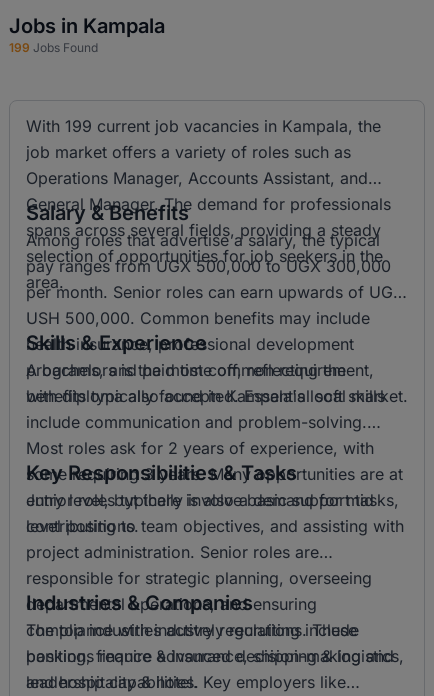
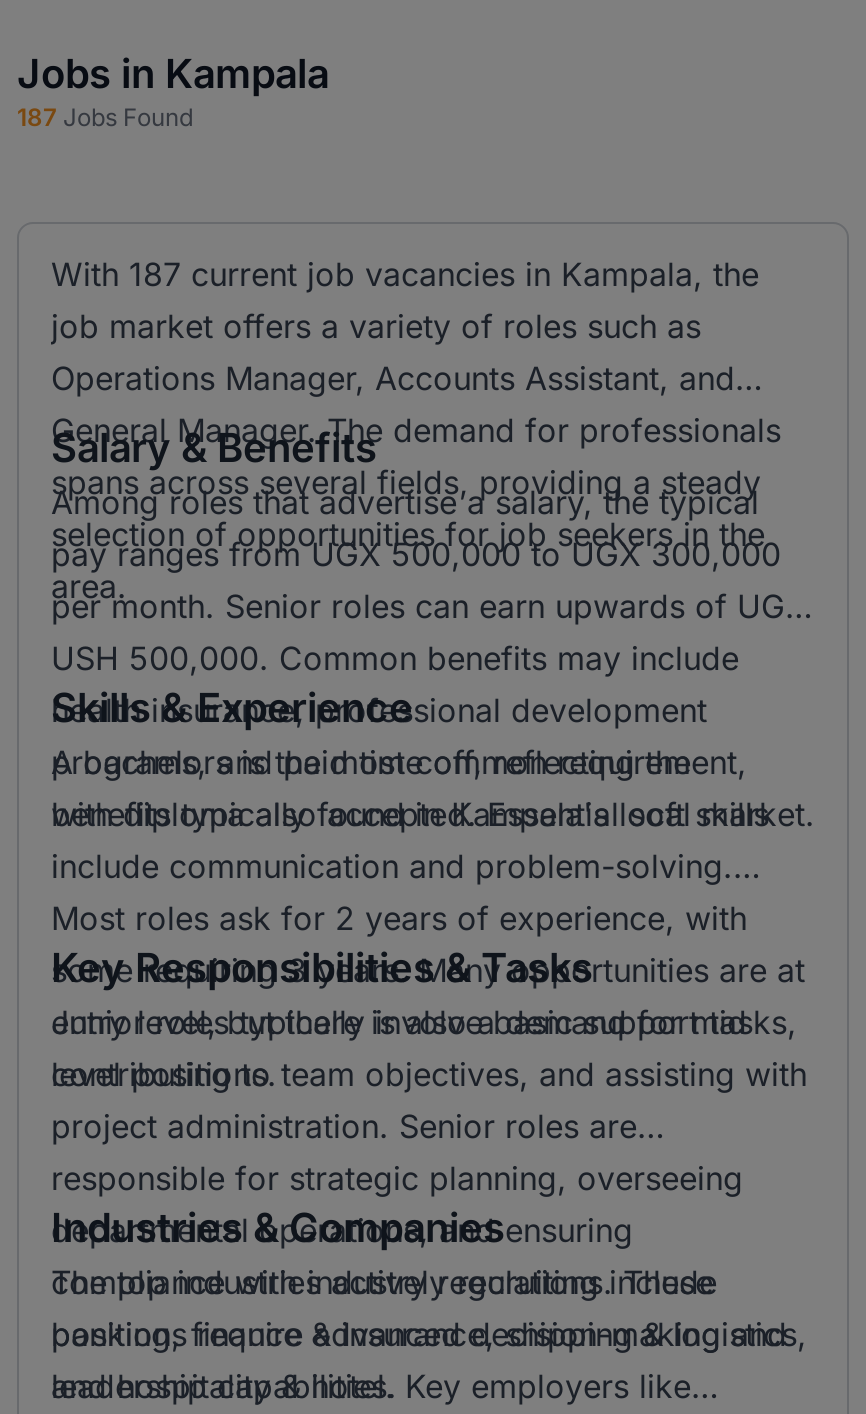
[9,40,98,55] 199 Jobs Found -> [17,102,193,132] 187 Jobs Found
[26,116,381,136] With 199 current job vacancies in Kampala, the -> [51,254,759,294] With 187 current job vacancies in Kampala, the

